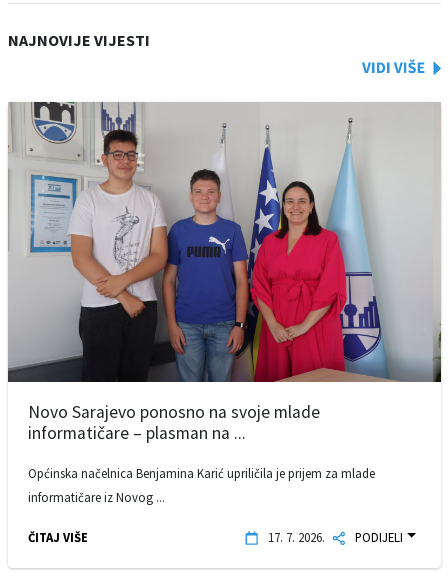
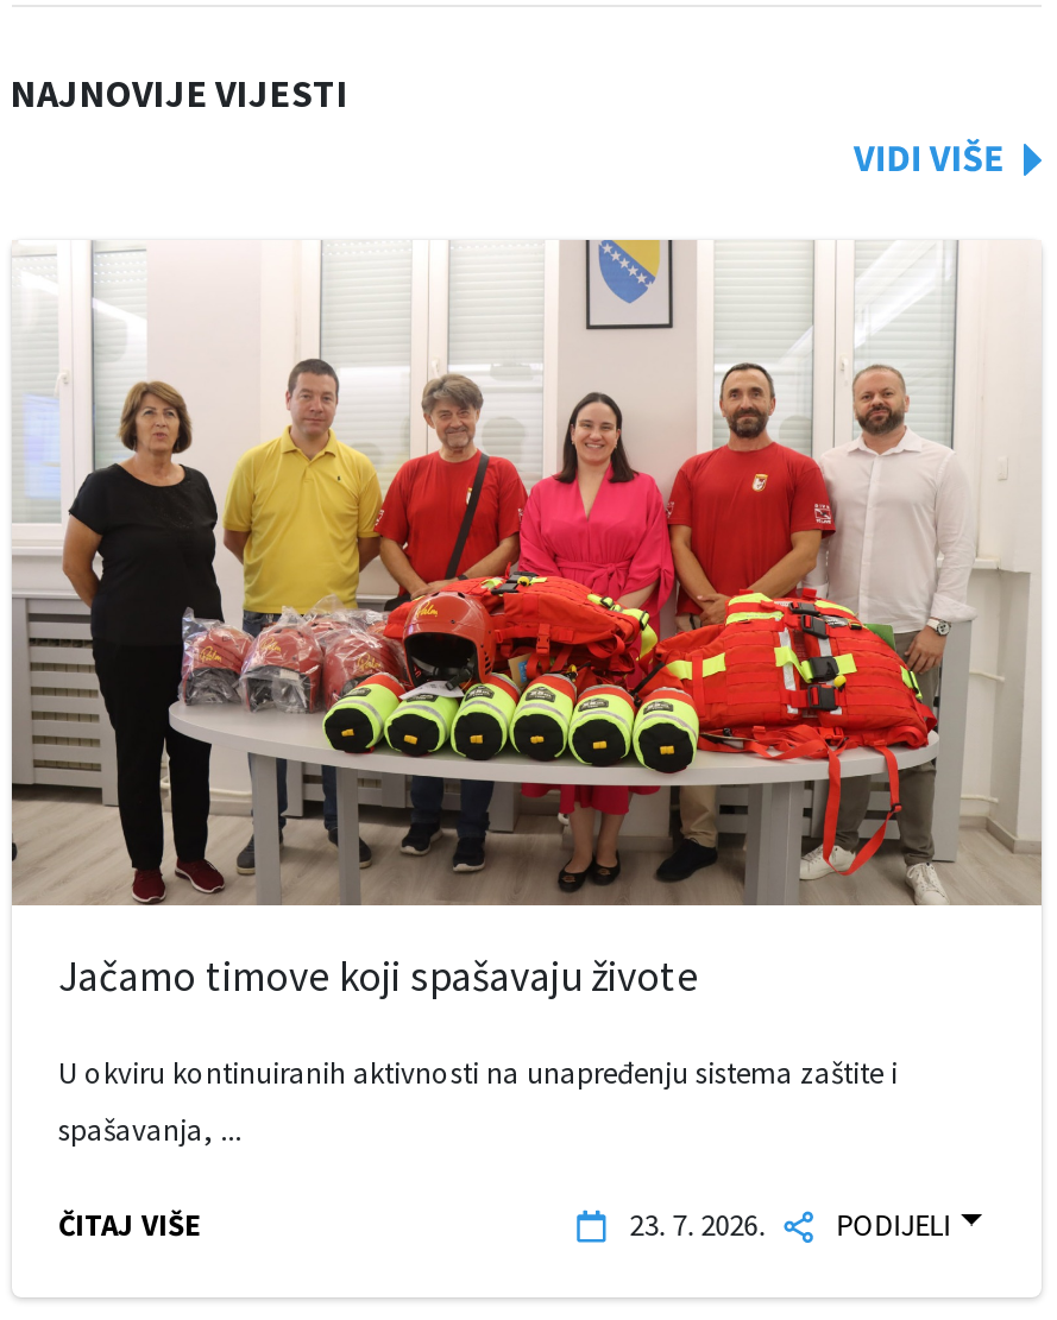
[8,101,441,444] [image] | Novo Sarajevo ponosno na svoje mlade | informatičare – plasman na ... -> [12,240,1042,1002] [image] | Jačamo timove koji spašavaju živote
[27,465,374,481] Općinska načelnica Benjamina Karić upriličila je prijem za mlade -> [58,1052,898,1090] U okviru kontinuiranih aktivnosti na unapređenju sistema zaštite i
[27,489,164,505] informatičare iz Novog ... -> [58,1109,241,1147] spašavanja, ...
[265,529,403,545] 17. 7. 2026. PODIJELI -> [623,1204,951,1242] 23. 7. 2026. PODIJELI

